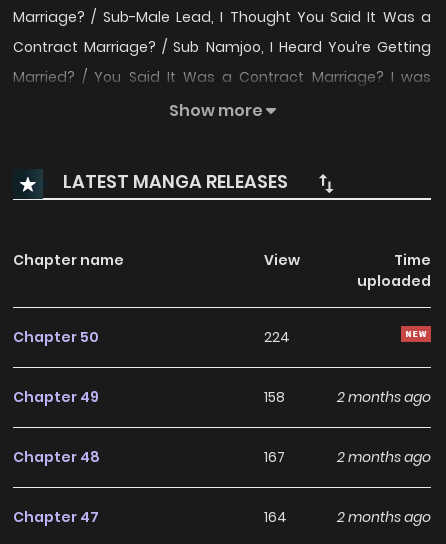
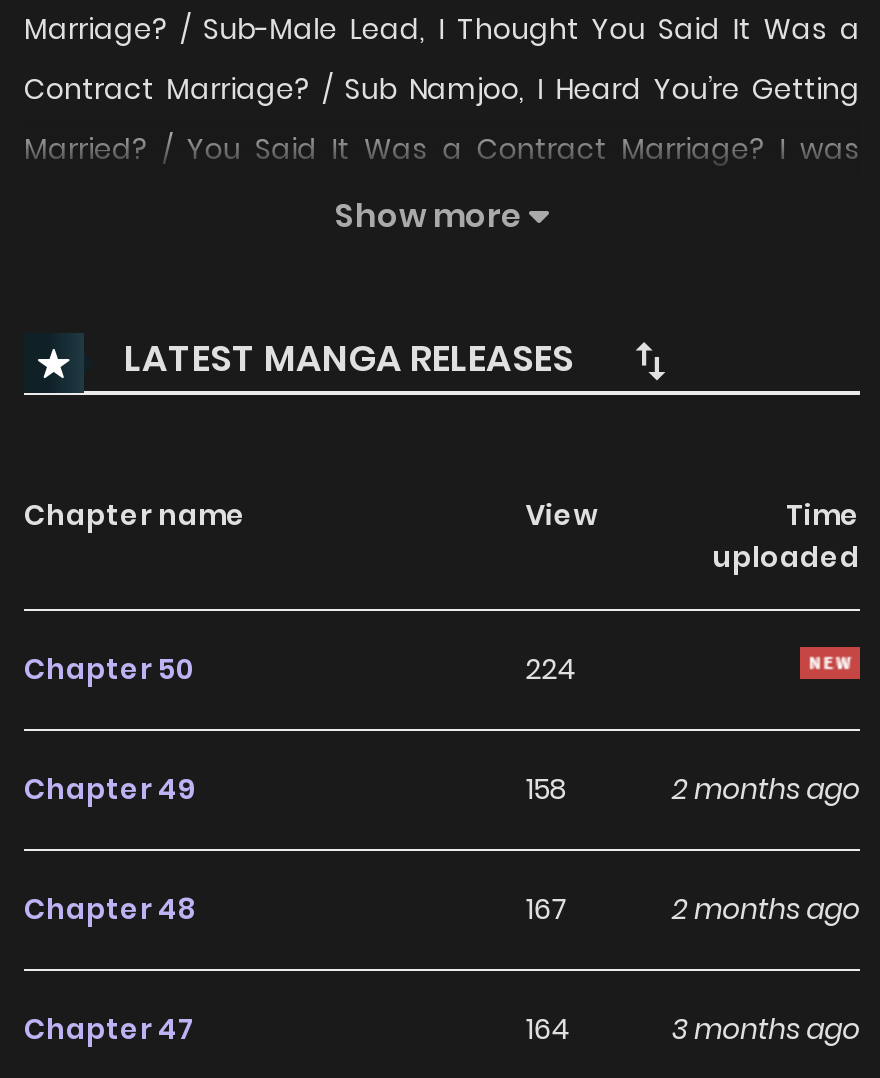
[337,507,431,527] 2 months ago -> [672,1010,860,1050] 3 months ago

